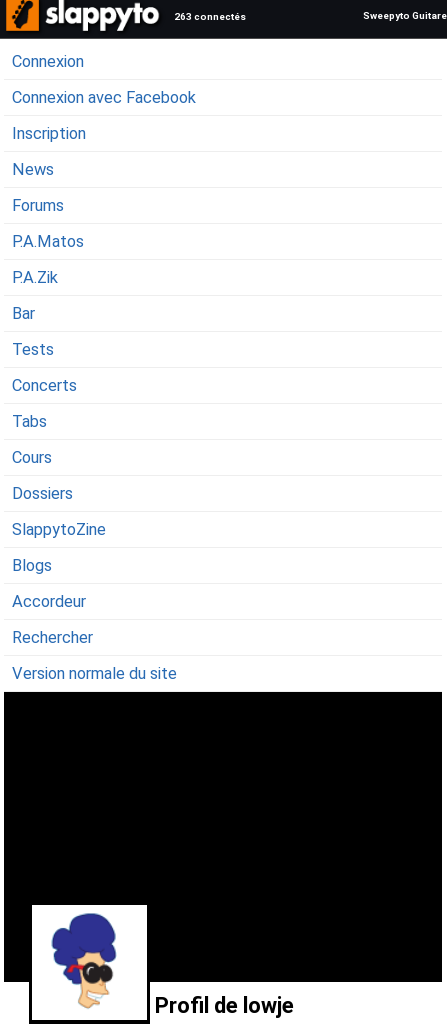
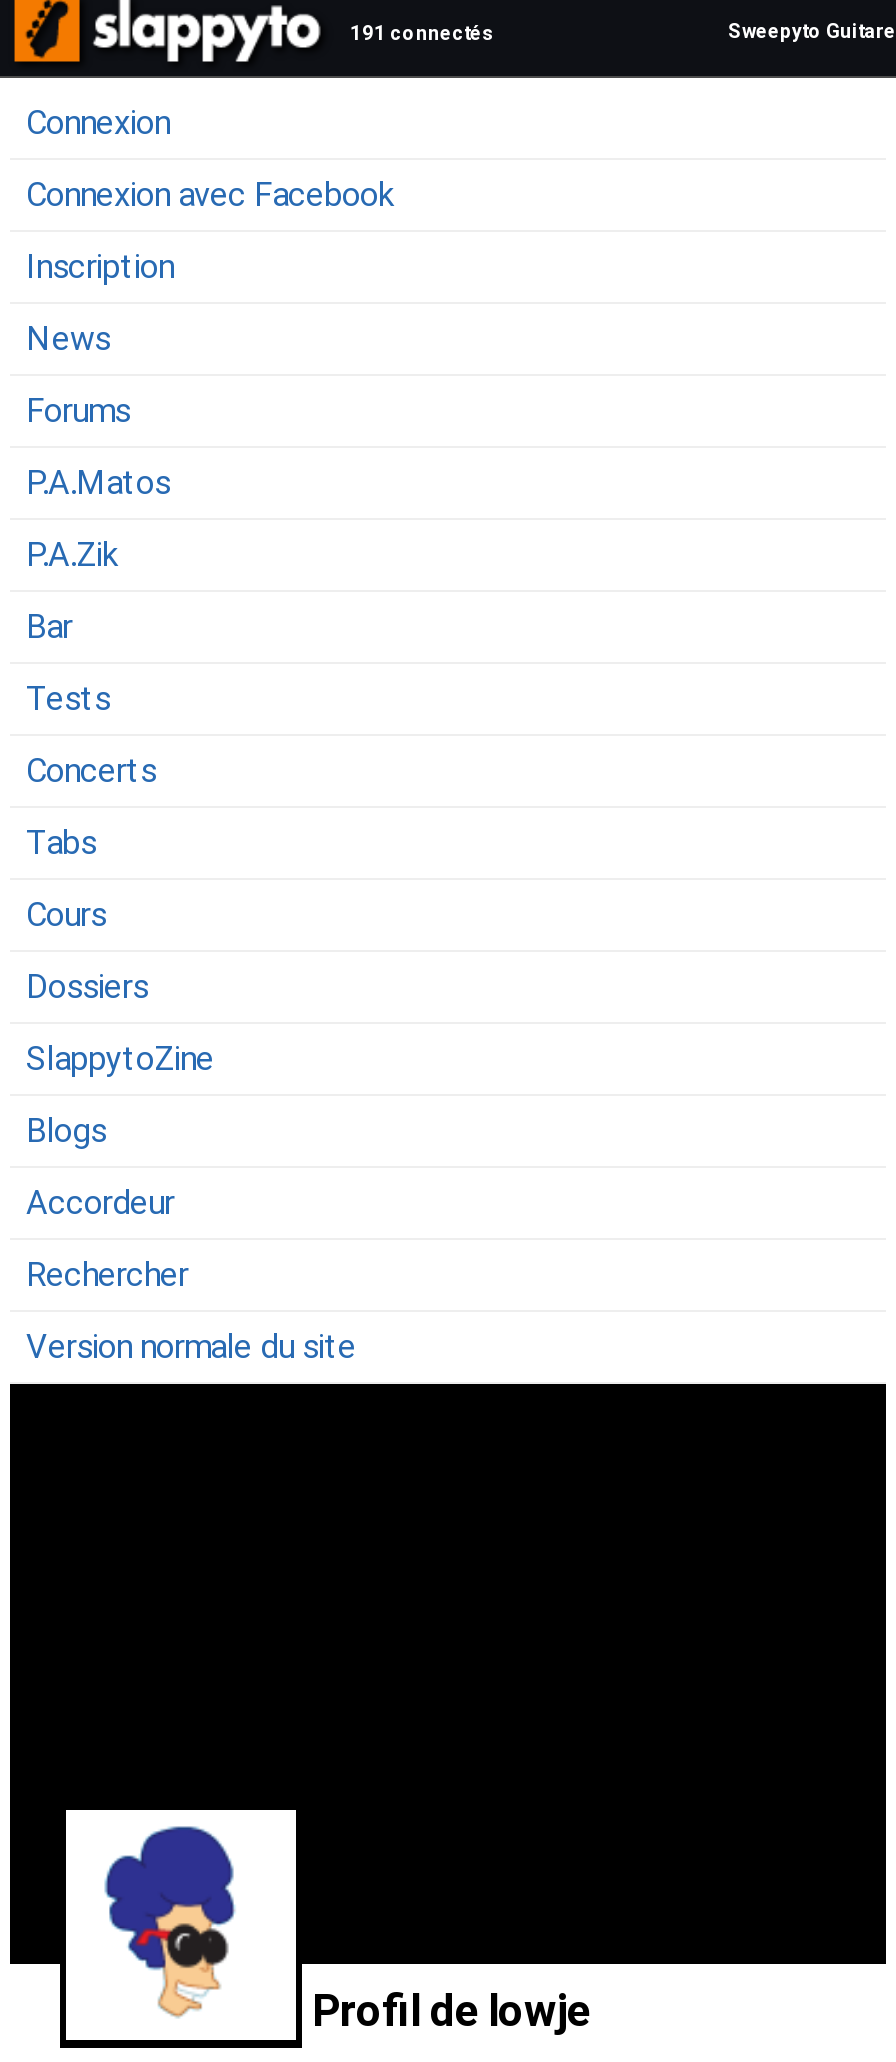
[174,11,246,22] 263 connectés -> [350,22,494,44] 191 connectés

